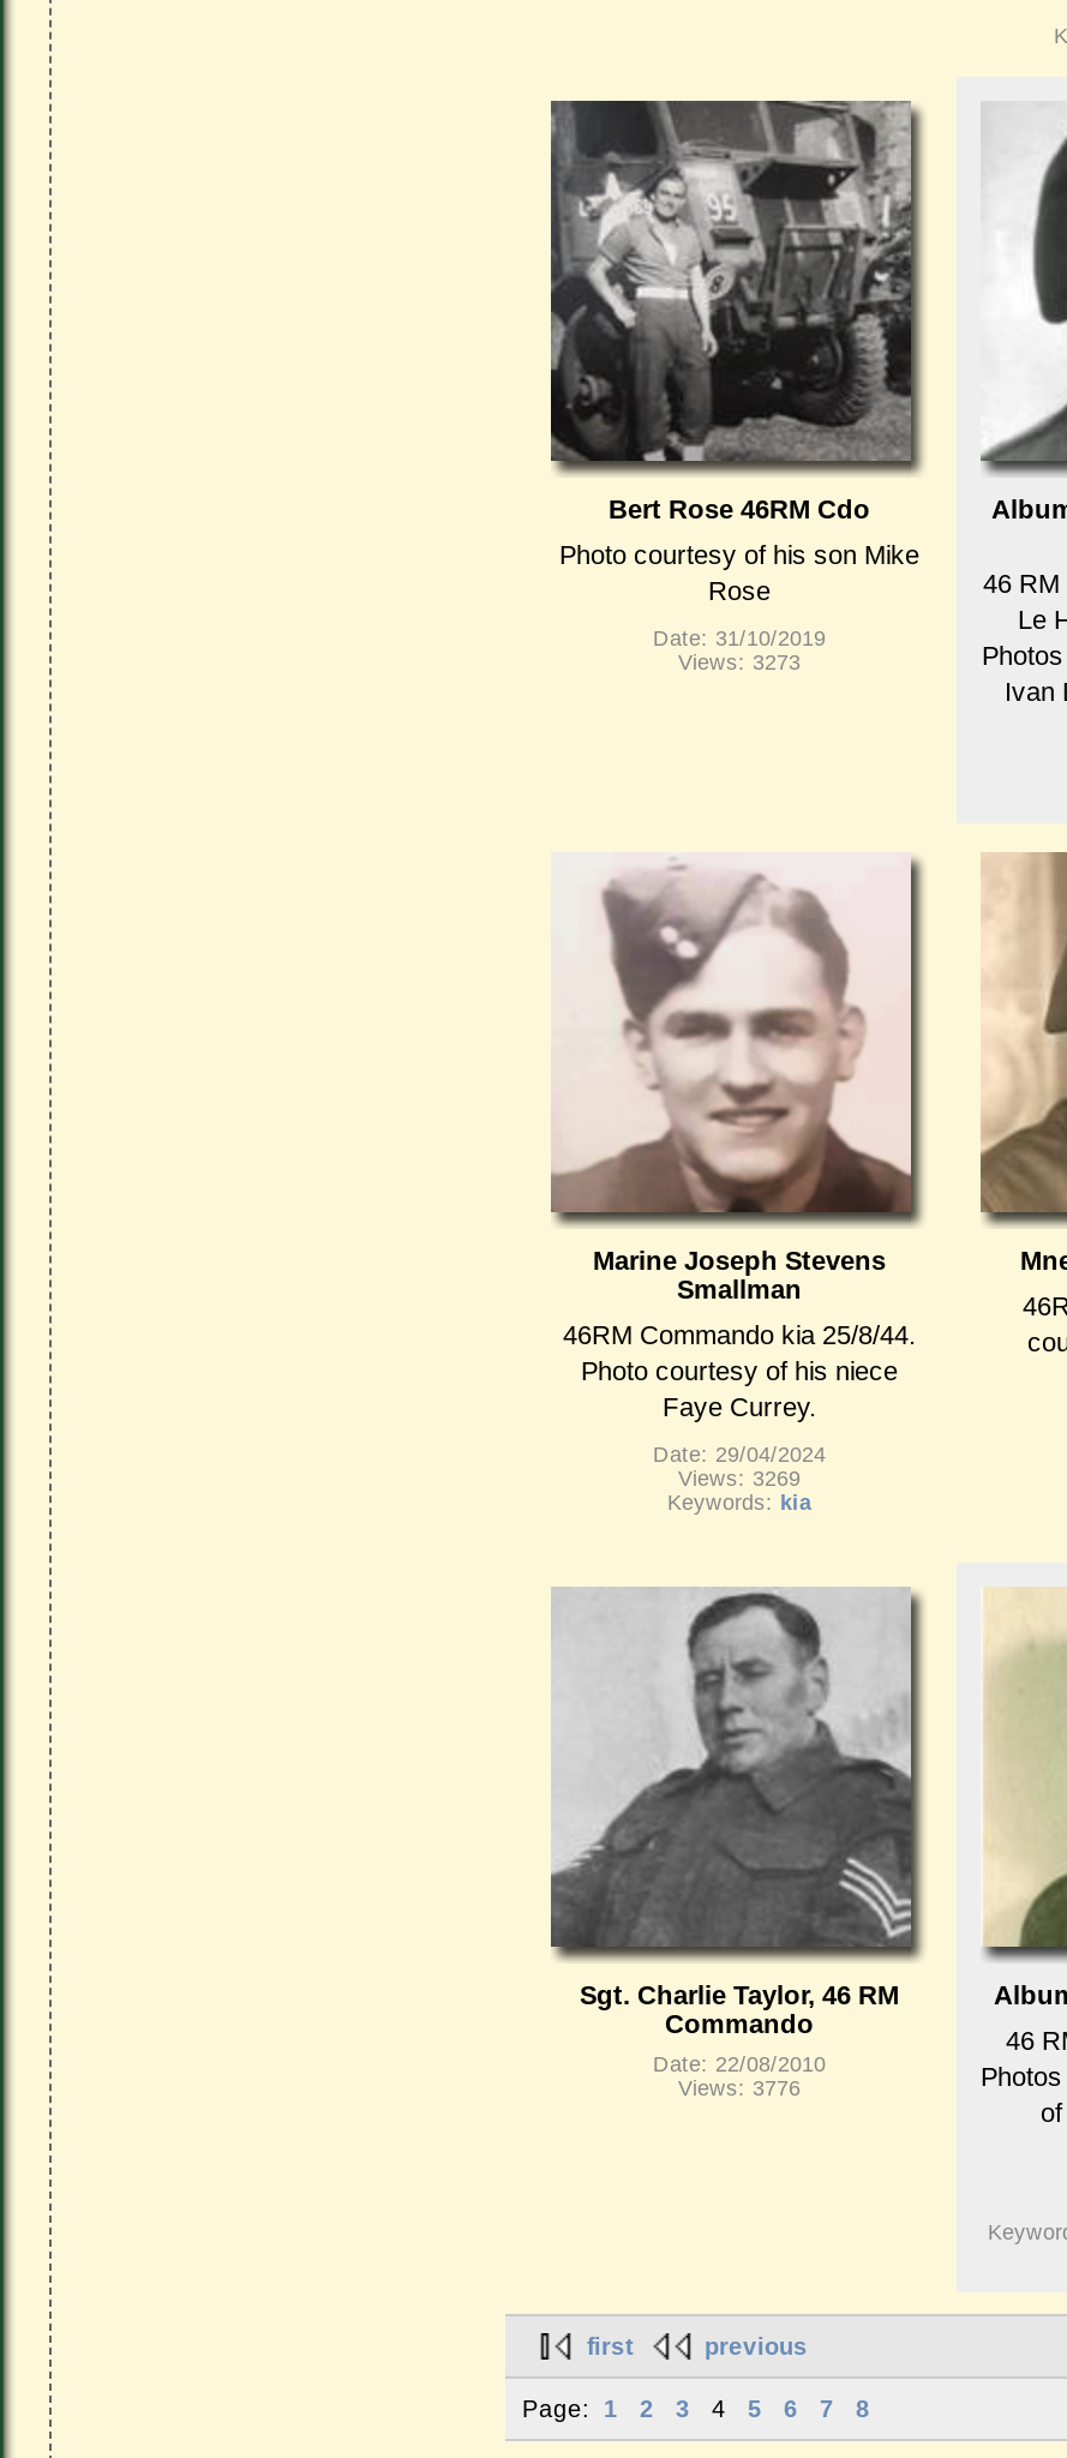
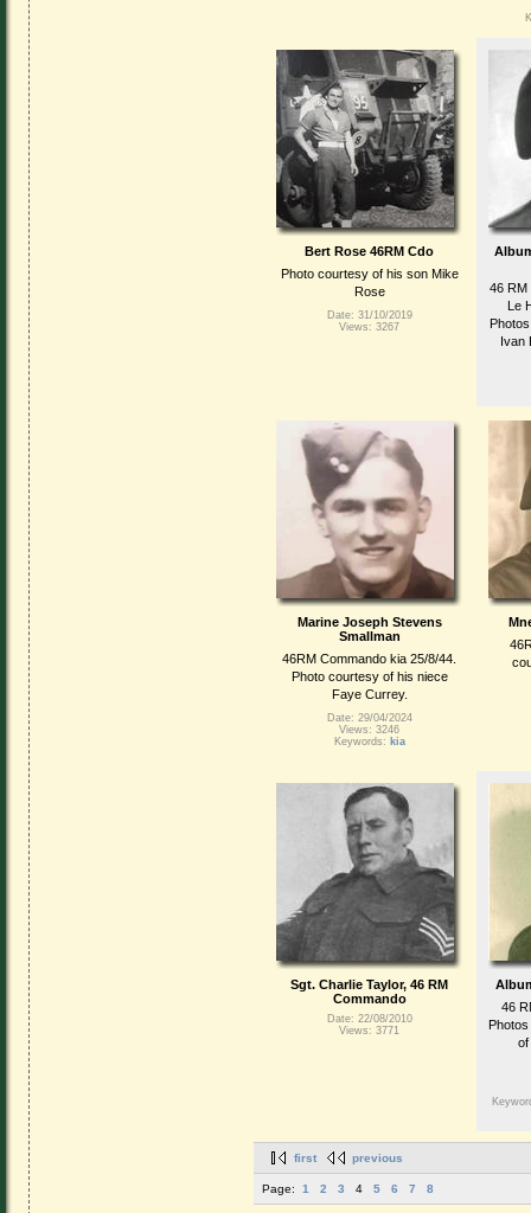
[678,650,801,674] Views: 3273 -> [339,321,399,333] Views: 3267
[678,1466,801,1490] Views: 3269 -> [339,724,399,735] Views: 3246
[678,2077,801,2101] Views: 3776 -> [339,1025,399,1037] Views: 3771

